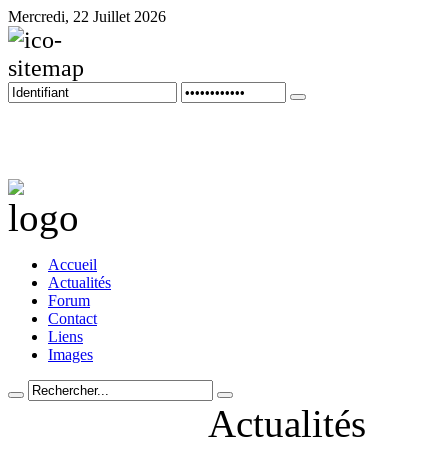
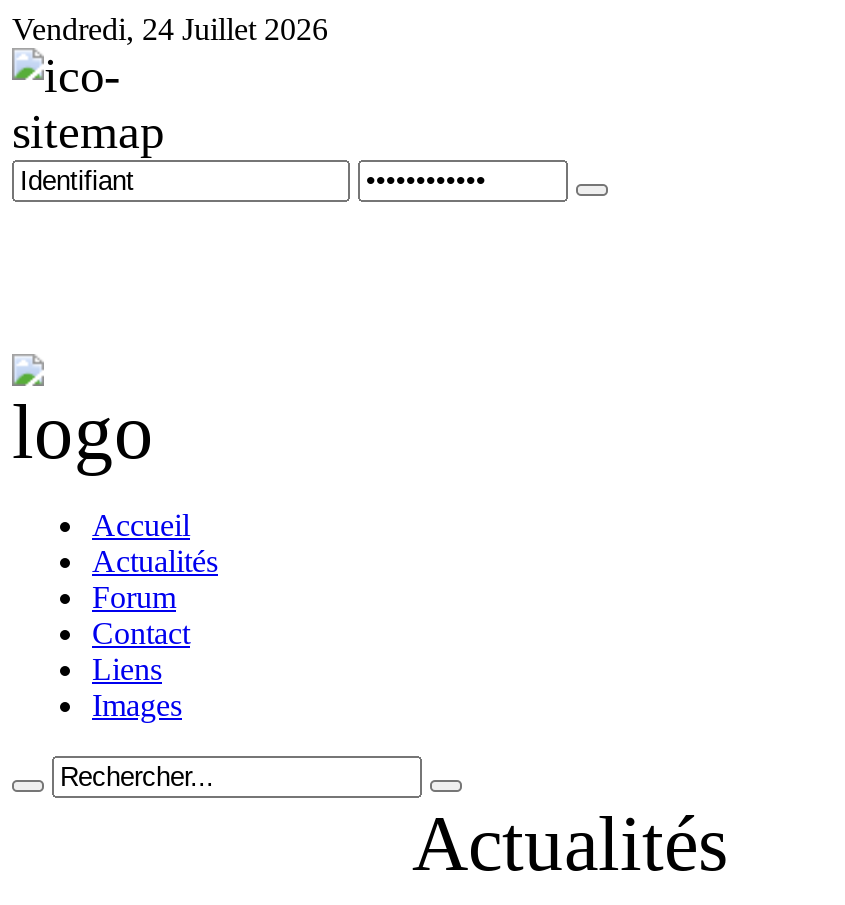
[8,8,166,25] Mercredi, 22 Juillet 2026 -> [12,12,328,46] Vendredi, 24 Juillet 2026

